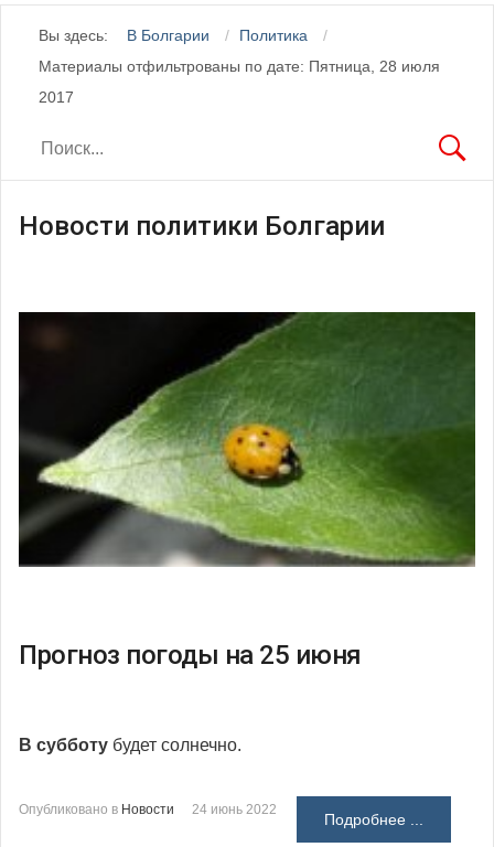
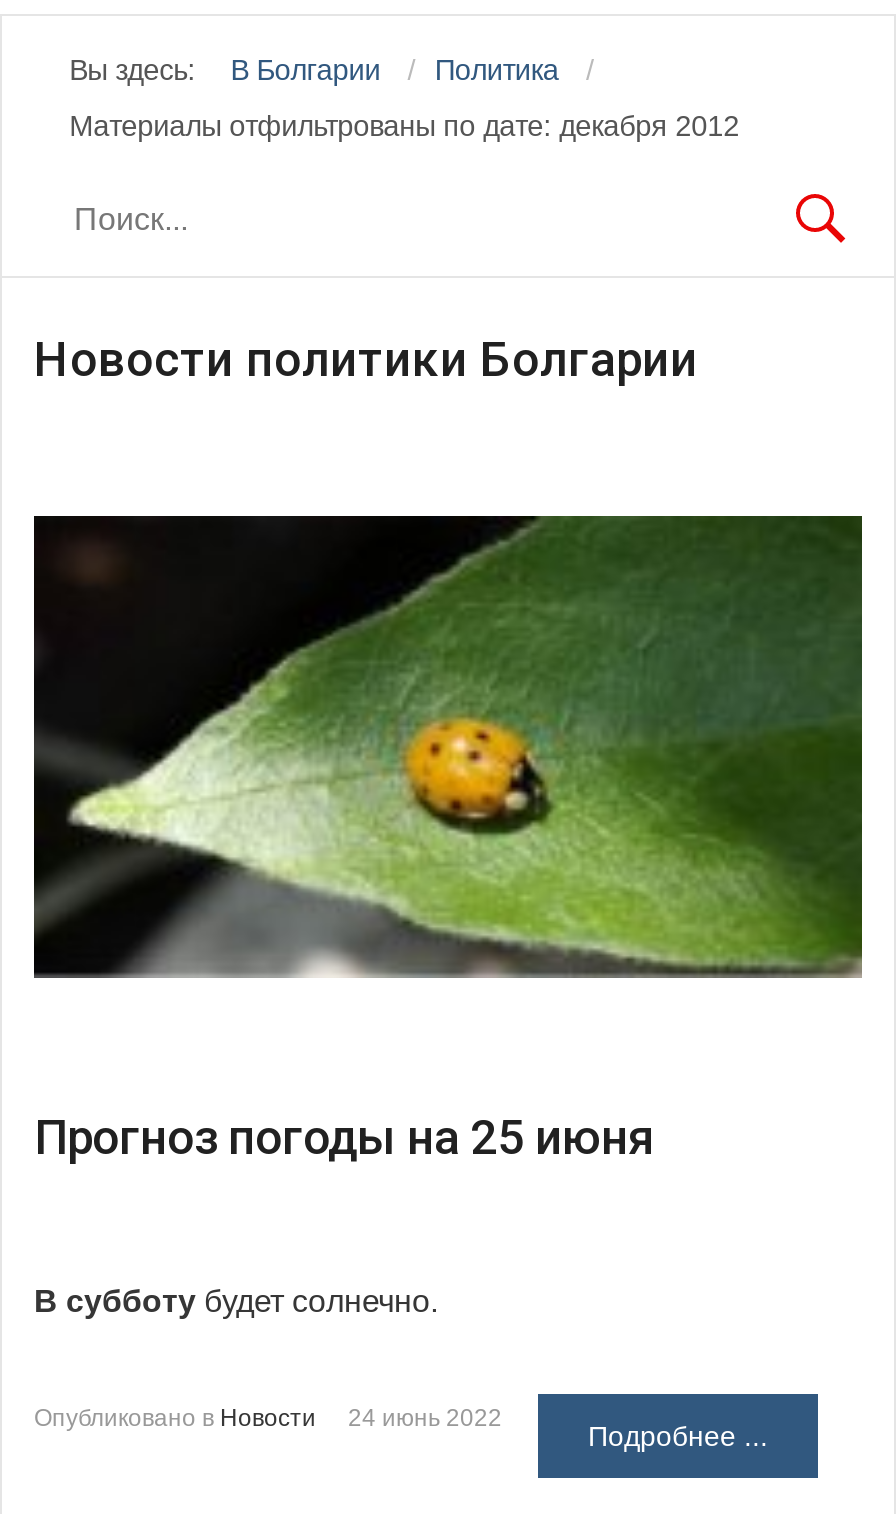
[38,57,440,106] Материалы отфильтрованы по дате: Пятница, 28 июля | 2017 -> [69,110,739,142] Материалы отфильтрованы по дате: декабря 2012

